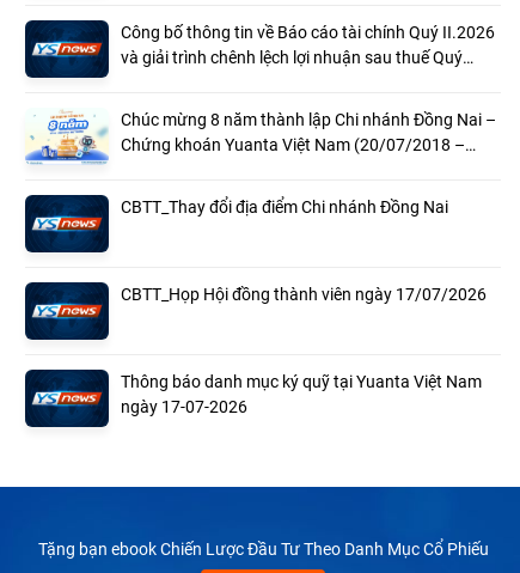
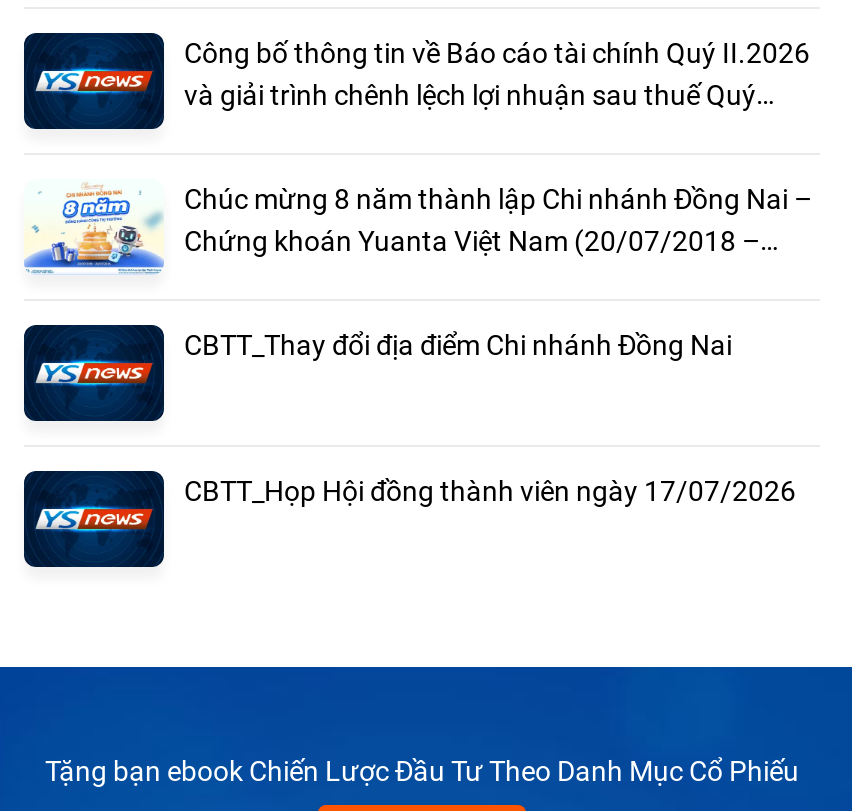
[121,372,482,416] Thông báo danh mục ký quỹ tại Yuanta Việt Nam | ngày 17-07-2026 -> none

